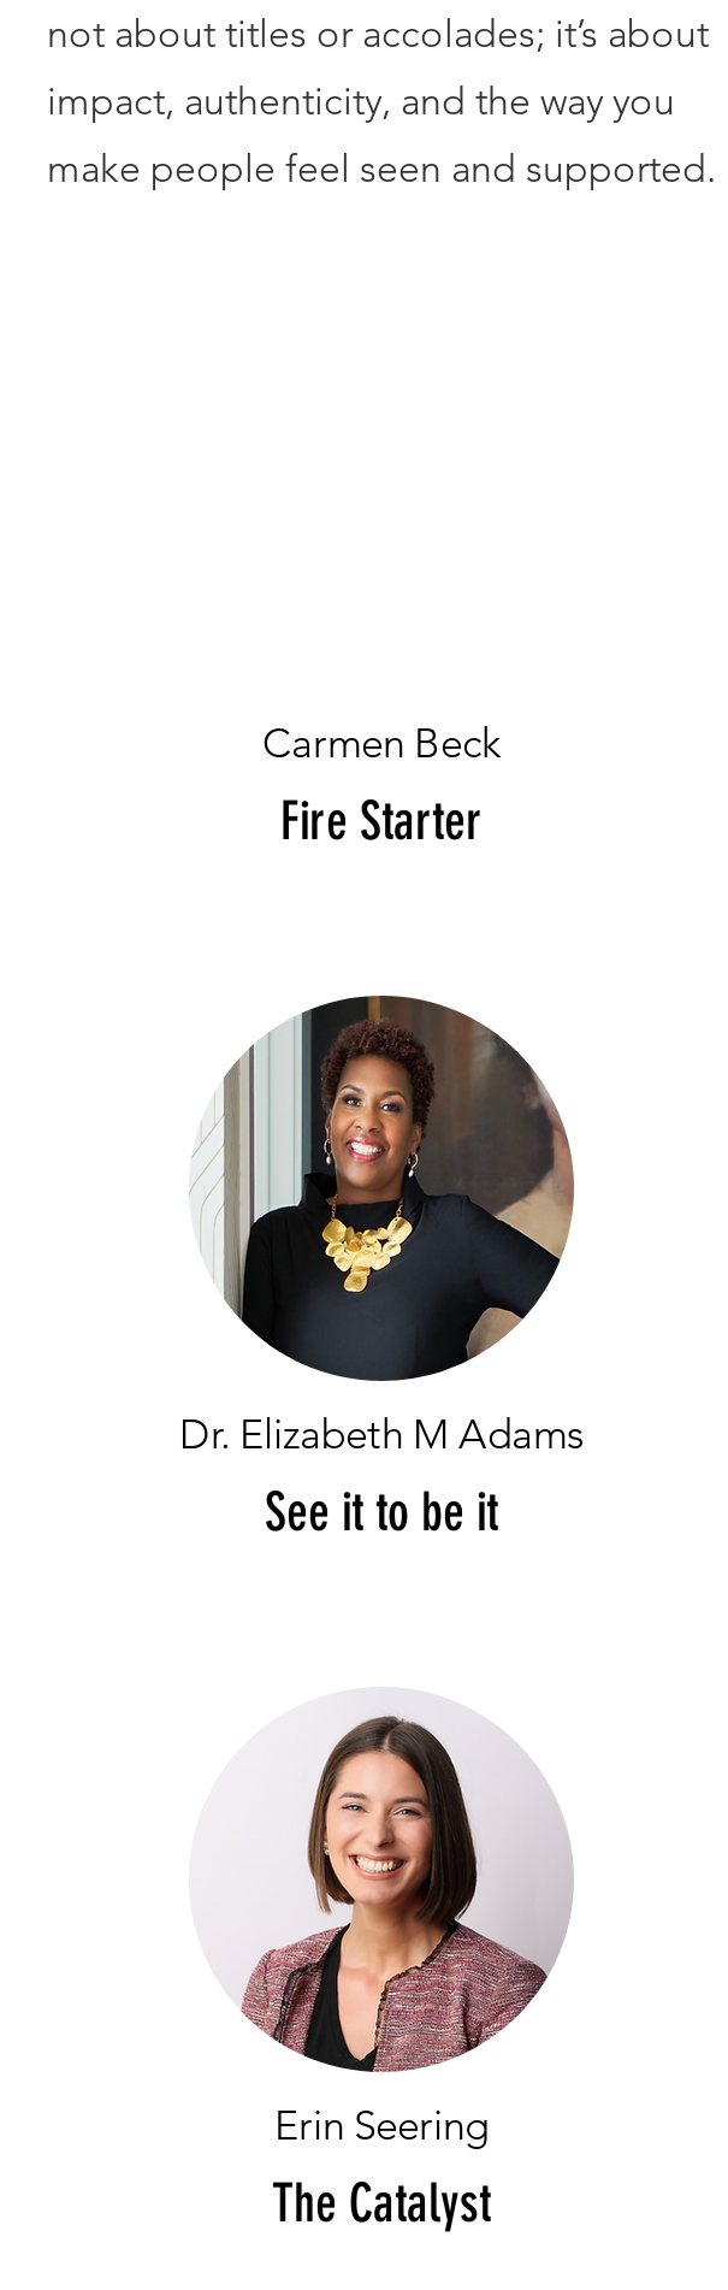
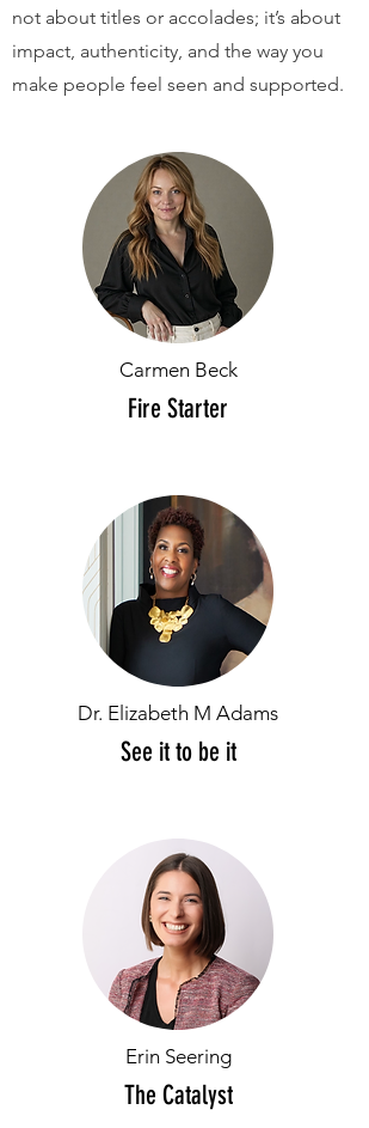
none -> [81,151,275,343] [image]

